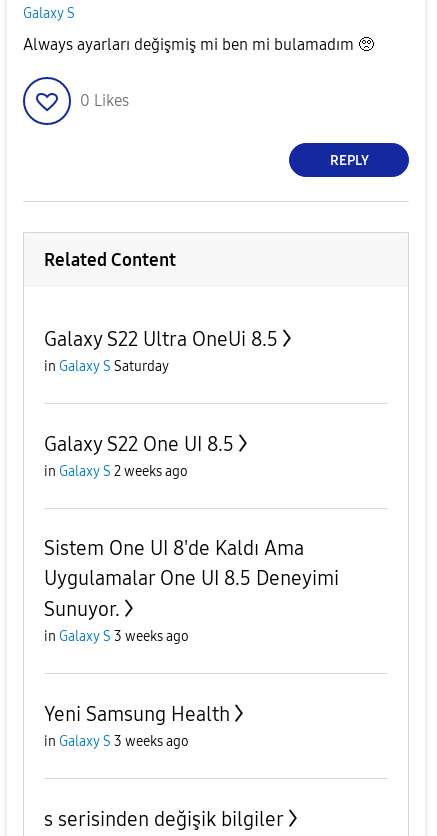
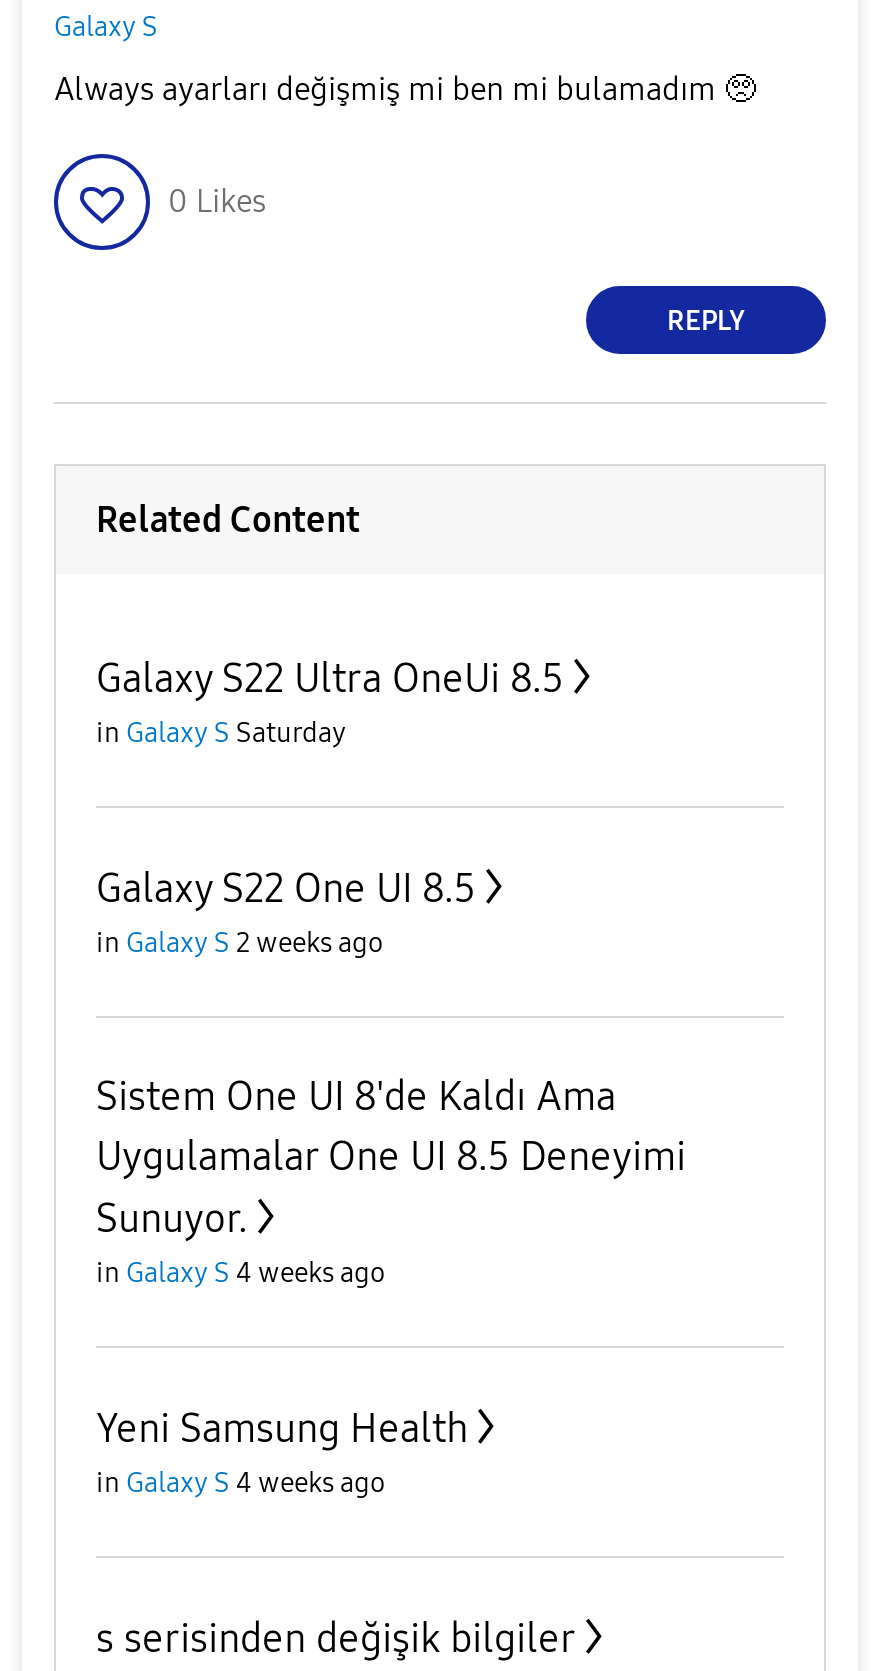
[44,628,189,645] in Galaxy S 3 weeks ago -> [96,1256,386,1290] in Galaxy S 4 weeks ago
[44,733,189,750] in Galaxy S 3 weeks ago -> [96,1466,386,1500] in Galaxy S 4 weeks ago

